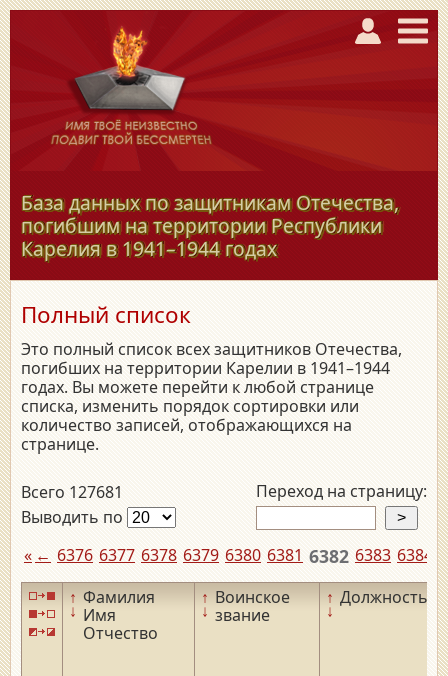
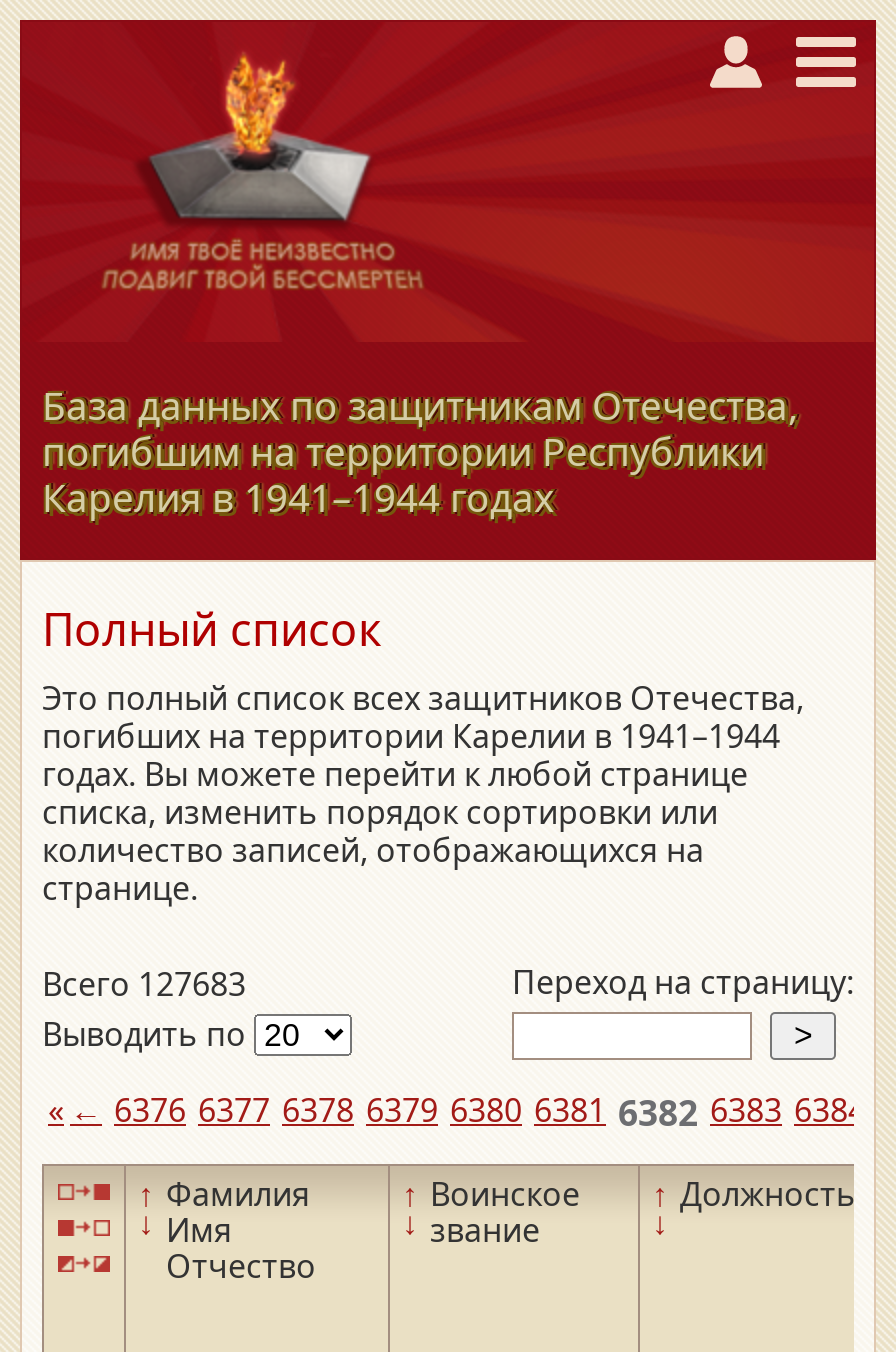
[21,481,123,503] Всего 127681 -> [42,962,246,1006] Всего 127683

